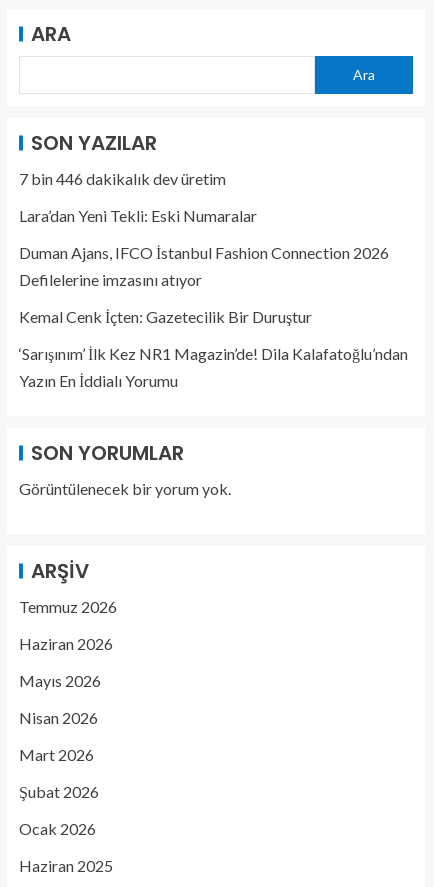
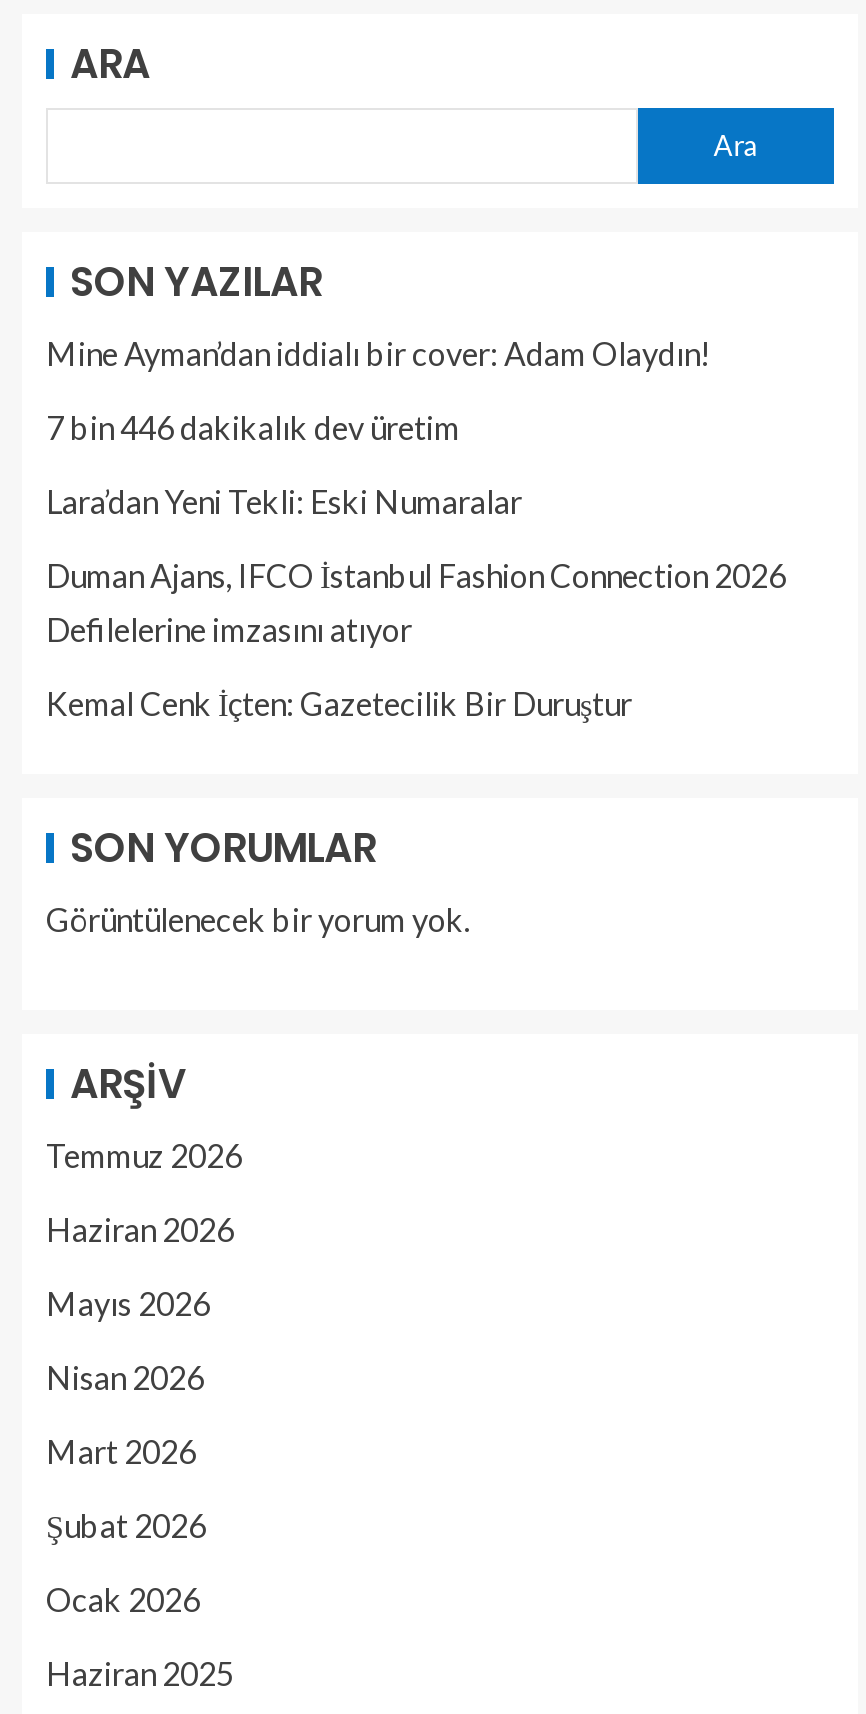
none -> [46,334,710,372] Mine Ayman’dan iddialı bir cover: Adam Olaydın!
moved [19,169,389,326] -> [46,408,786,722]: 7 bin 446 dakikalık dev üretim | Lara’dan Yeni Tekli: Eski Numaralar | Duman Ajans, IFCO İstanbul Fashion Connection 2026 | Defilelerine imzasını atıyor | Kemal Cenk İçten: Gazetecilik Bir Duruştur
[19,344,408,390] ‘Sarışınım’ İlk Kez NR1 Magazin’de! Dila Kalafatoğlu’ndan | Yazın En İddialı Yorumu -> none

